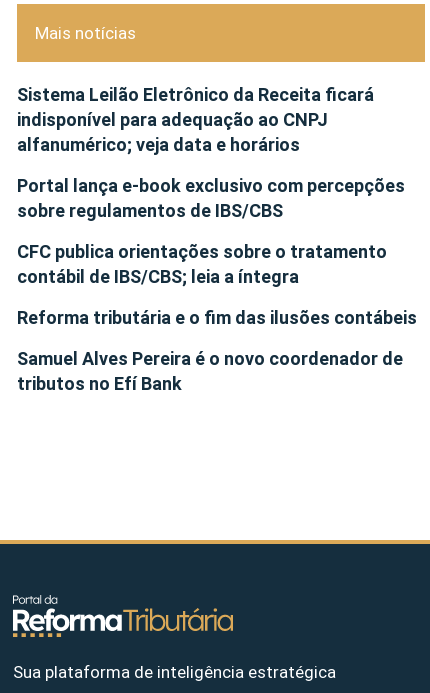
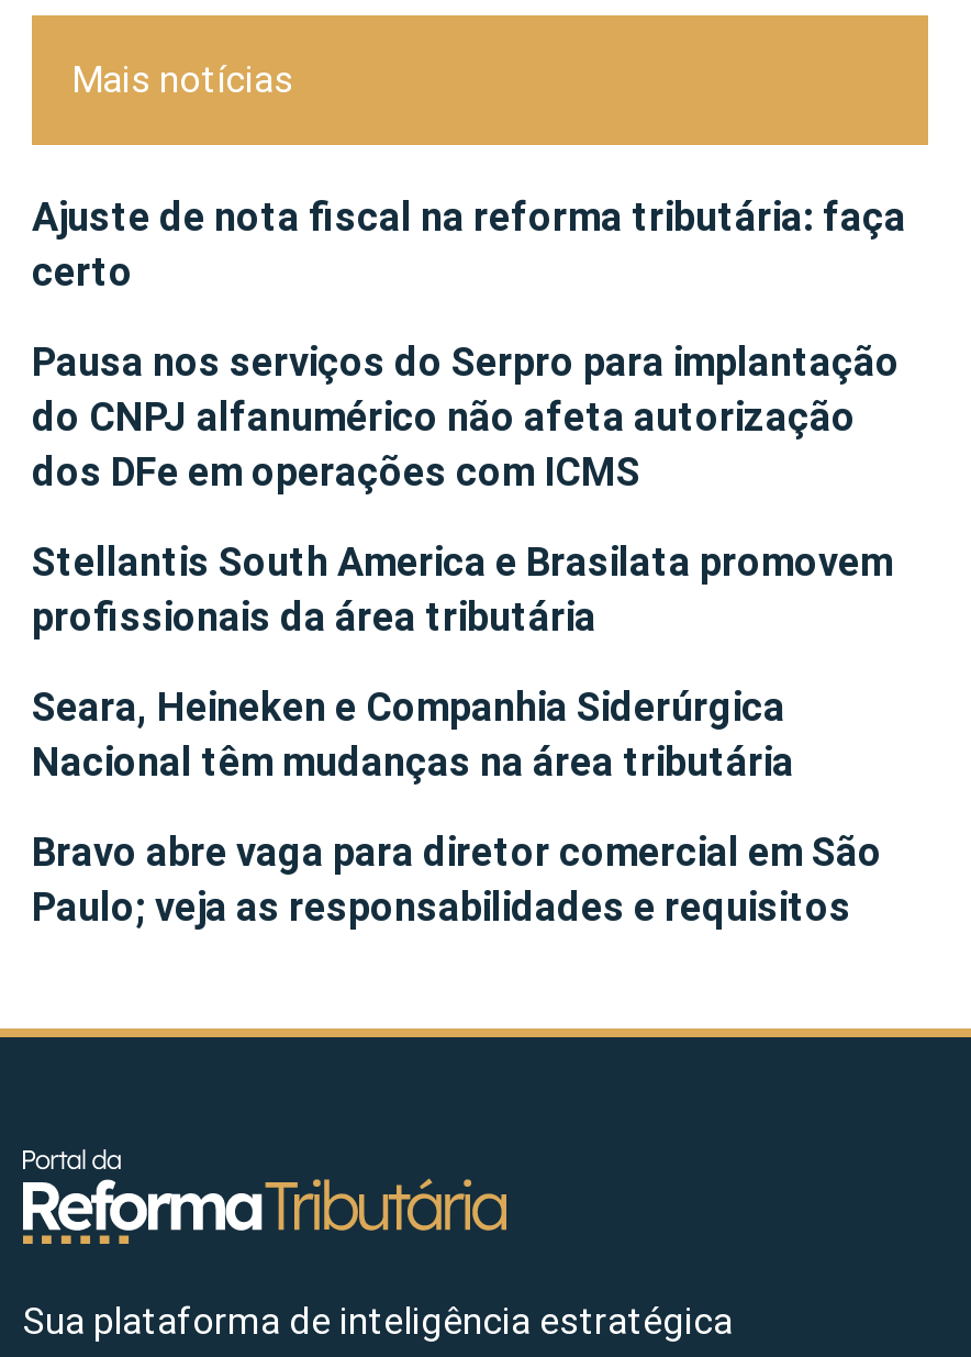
[17,84,374,155] Sistema Leilão Eletrônico da Receita ficará | indisponível para adequação ao CNPJ | alfanumérico; veja data e horários -> [32,193,906,294] Ajuste de nota fiscal na reforma tributária: faça | certo
[17,175,405,221] Portal lança e-book exclusivo com percepções | sobre regulamentos de IBS/CBS -> [32,338,900,494] Pausa nos serviços do Serpro para implantação | do CNPJ alfanumérico não afeta autorização | dos DFe em operações com ICMS
[17,241,387,287] CFC publica orientações sobre o tratamento | contábil de IBS/CBS; leia a íntegra -> [32,538,893,639] Stellantis South America e Brasilata promovem | profissionais da área tributária
[17,307,417,328] Reforma tributária e o fim das ilusões contábeis -> [32,683,794,784] Seara, Heineken e Companhia Siderúrgica | Nacional têm mudanças na área tributária
[17,348,403,394] Samuel Alves Pereira é o novo coordenador de | tributos no Efí Bank -> [32,828,882,929] Bravo abre vaga para diretor comercial em São | Paulo; veja as responsabilidades e requisitos

